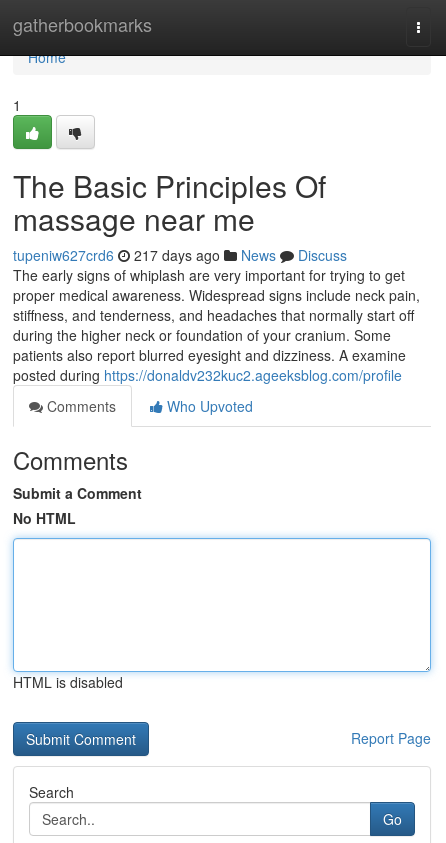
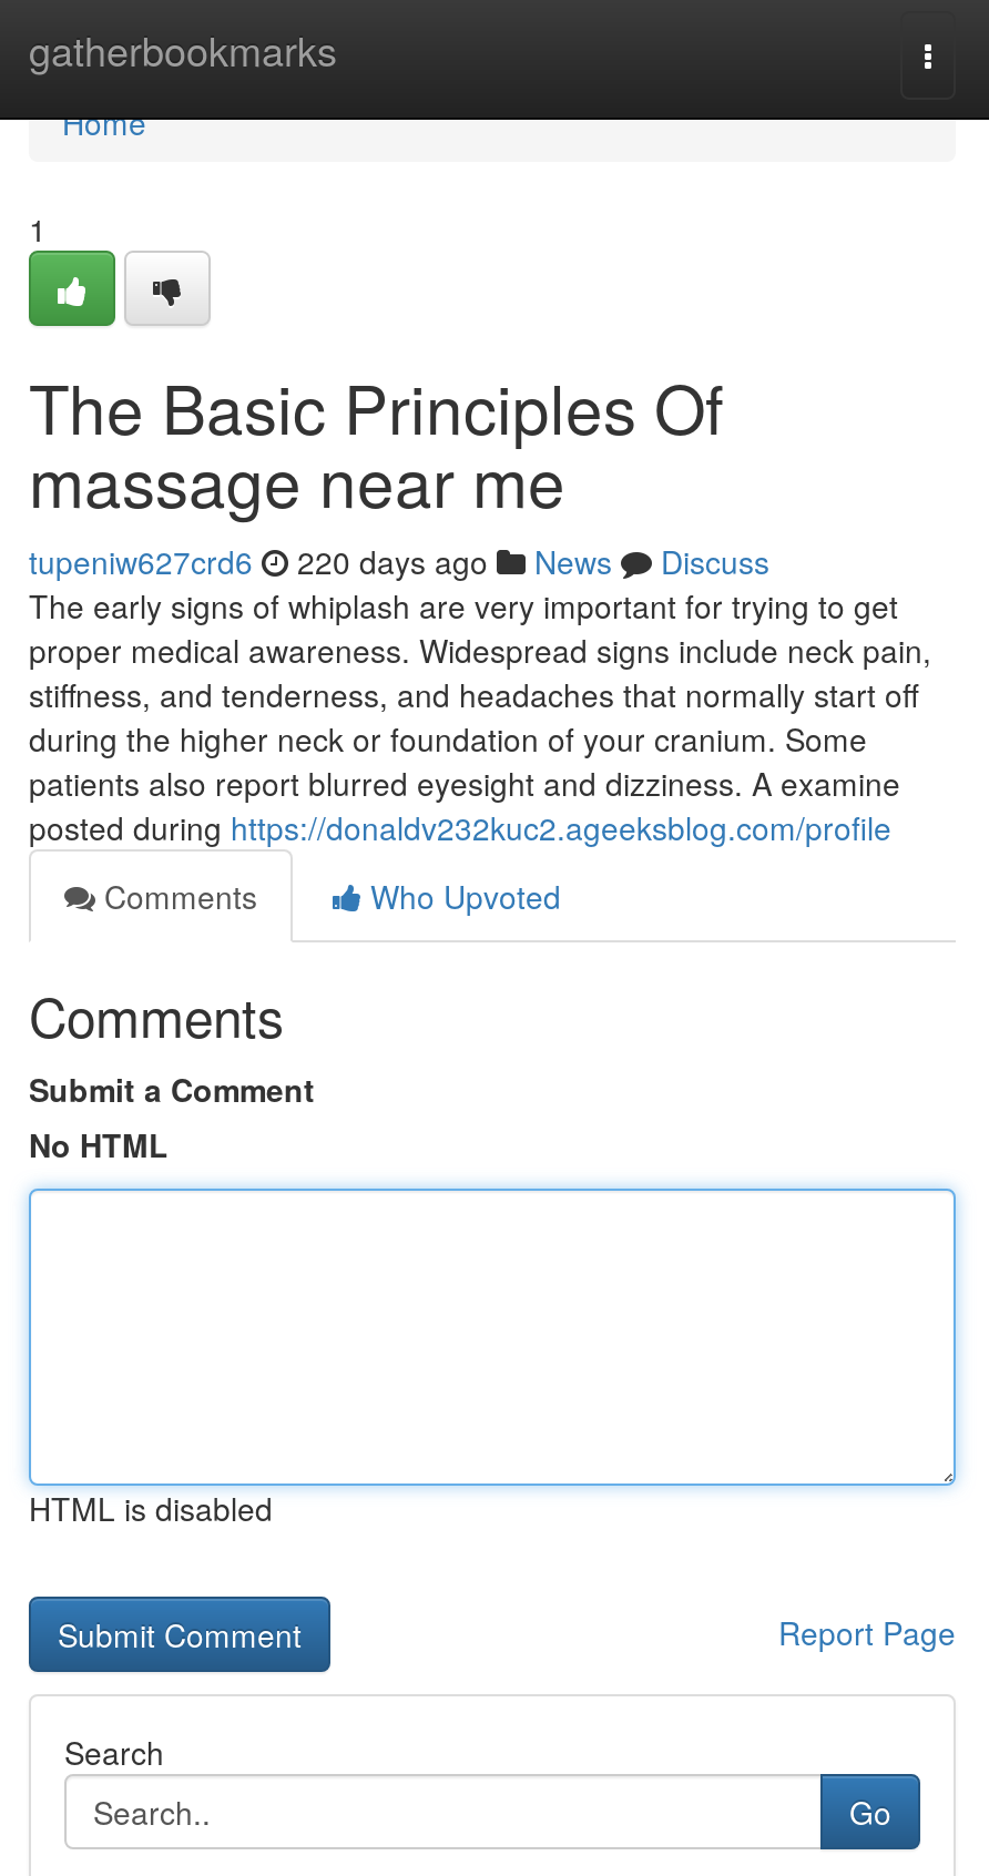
[13,245,347,265] tupeniw627crd6 217 days ago News Discuss -> [29,539,769,583] tupeniw627crd6 220 days ago News Discuss

